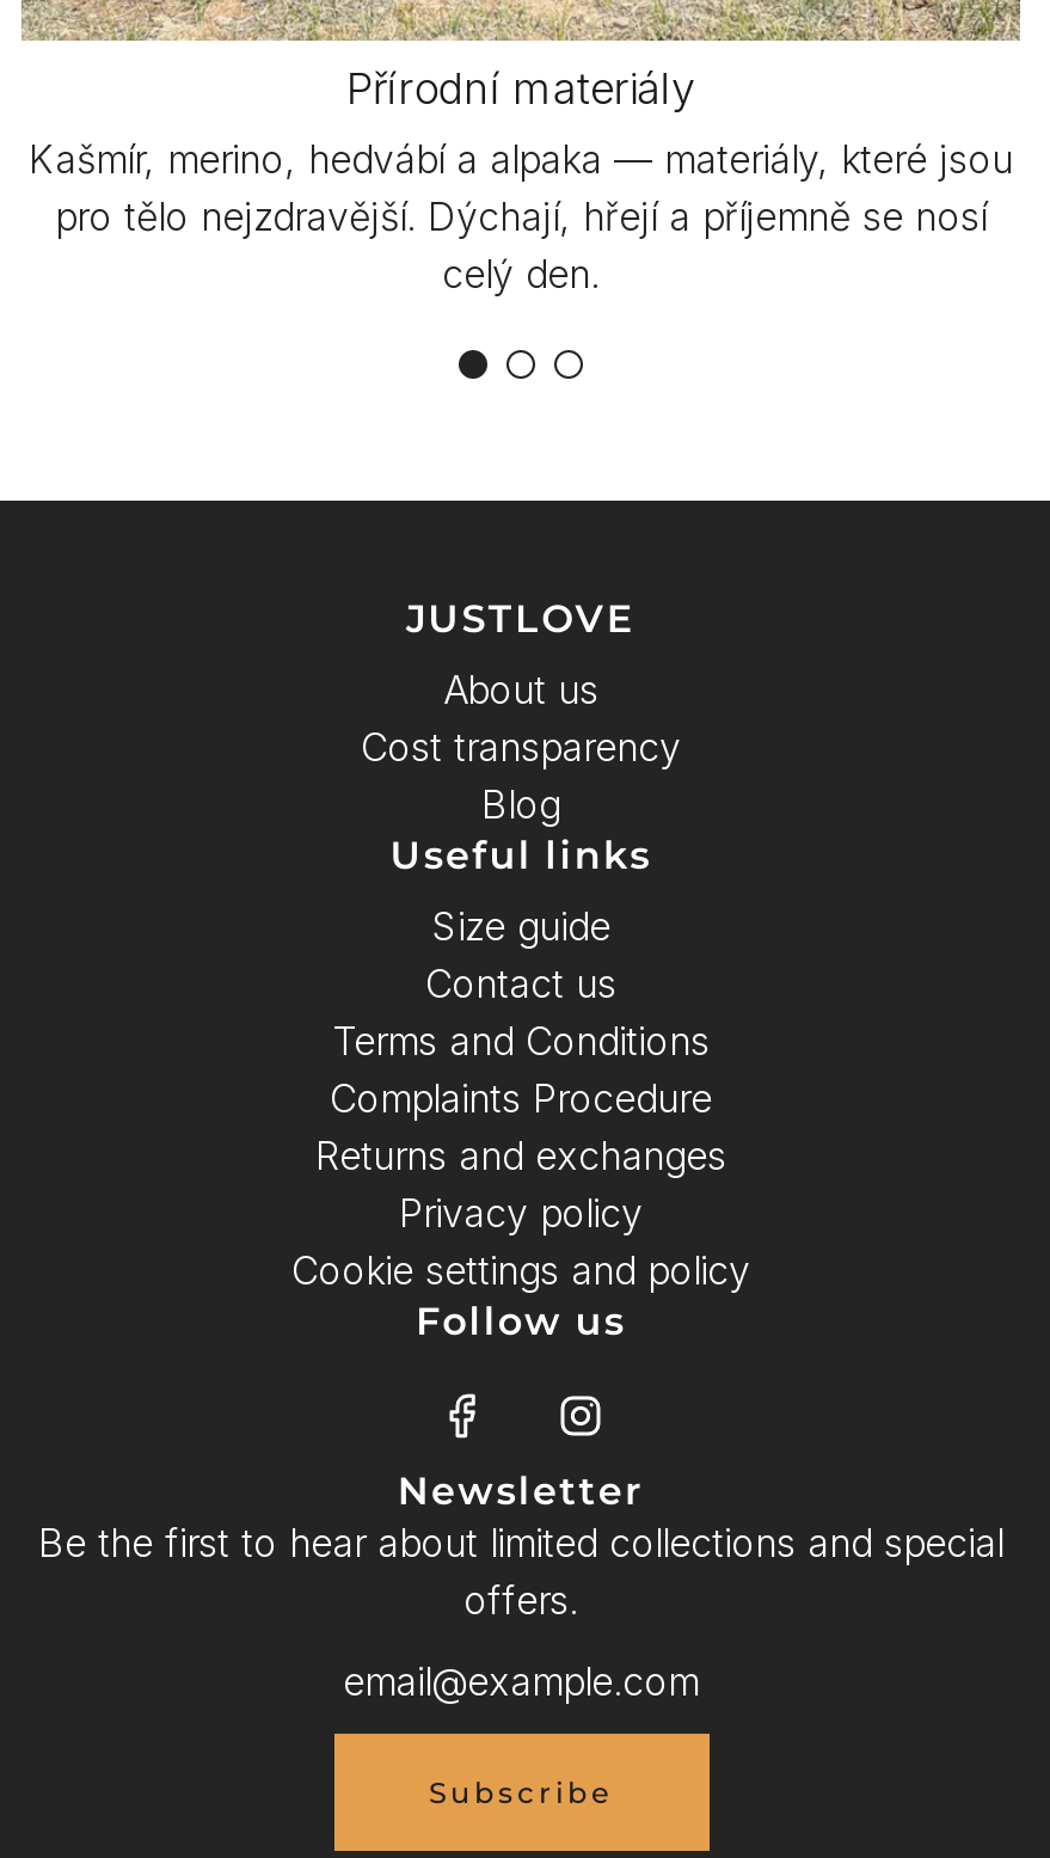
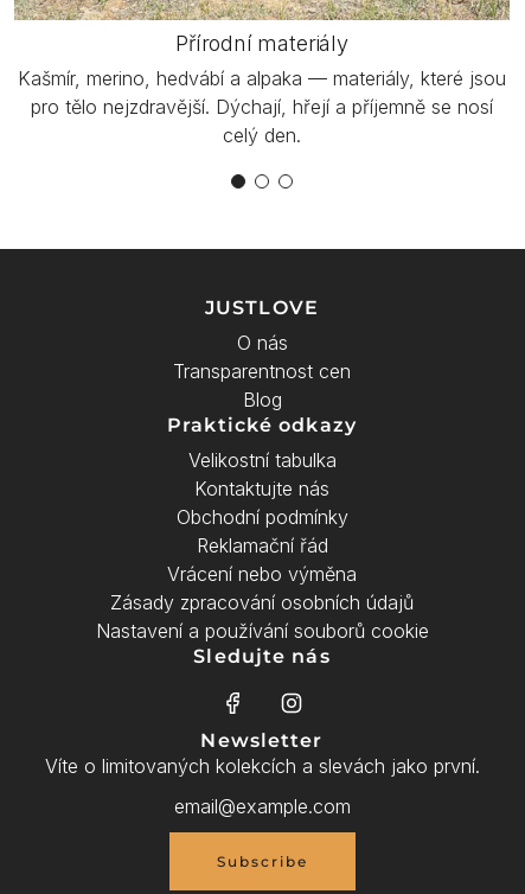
[361,666,681,772] About us | Cost transparency -> [173,331,351,383] O nás | Transparentnost cen
[390,834,652,879] Useful links -> [167,414,357,437] Praktické odkazy
[291,903,750,1345] Size guide | Contact us | Terms and Conditions | Complaints Procedure | Returns and exchanges | Privacy policy | Cookie settings and policy | Follow us -> [95,448,428,668] Velikostní tabulka | Kontaktujte nás | Obchodní podmínky | Reklamační řád | Vrácení nebo výměna | Zásady zpracování osobních údajů | Nastavení a používání souborů cookie | Sledujte nás
[38,1520,1003,1625] Be the first to hear about limited collections and special | offers. -> [44,754,479,778] Víte o limitovaných kolekcích a slevách jako první.

